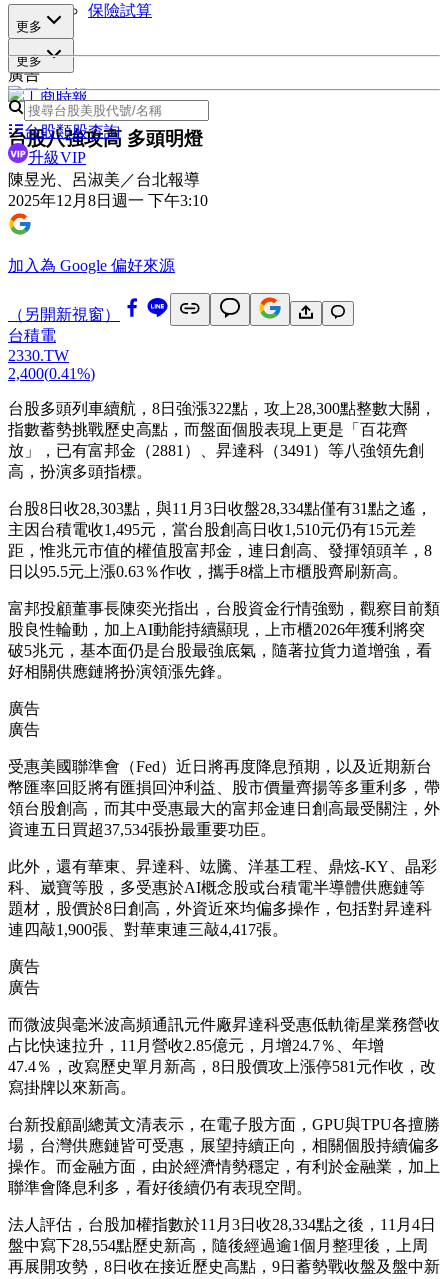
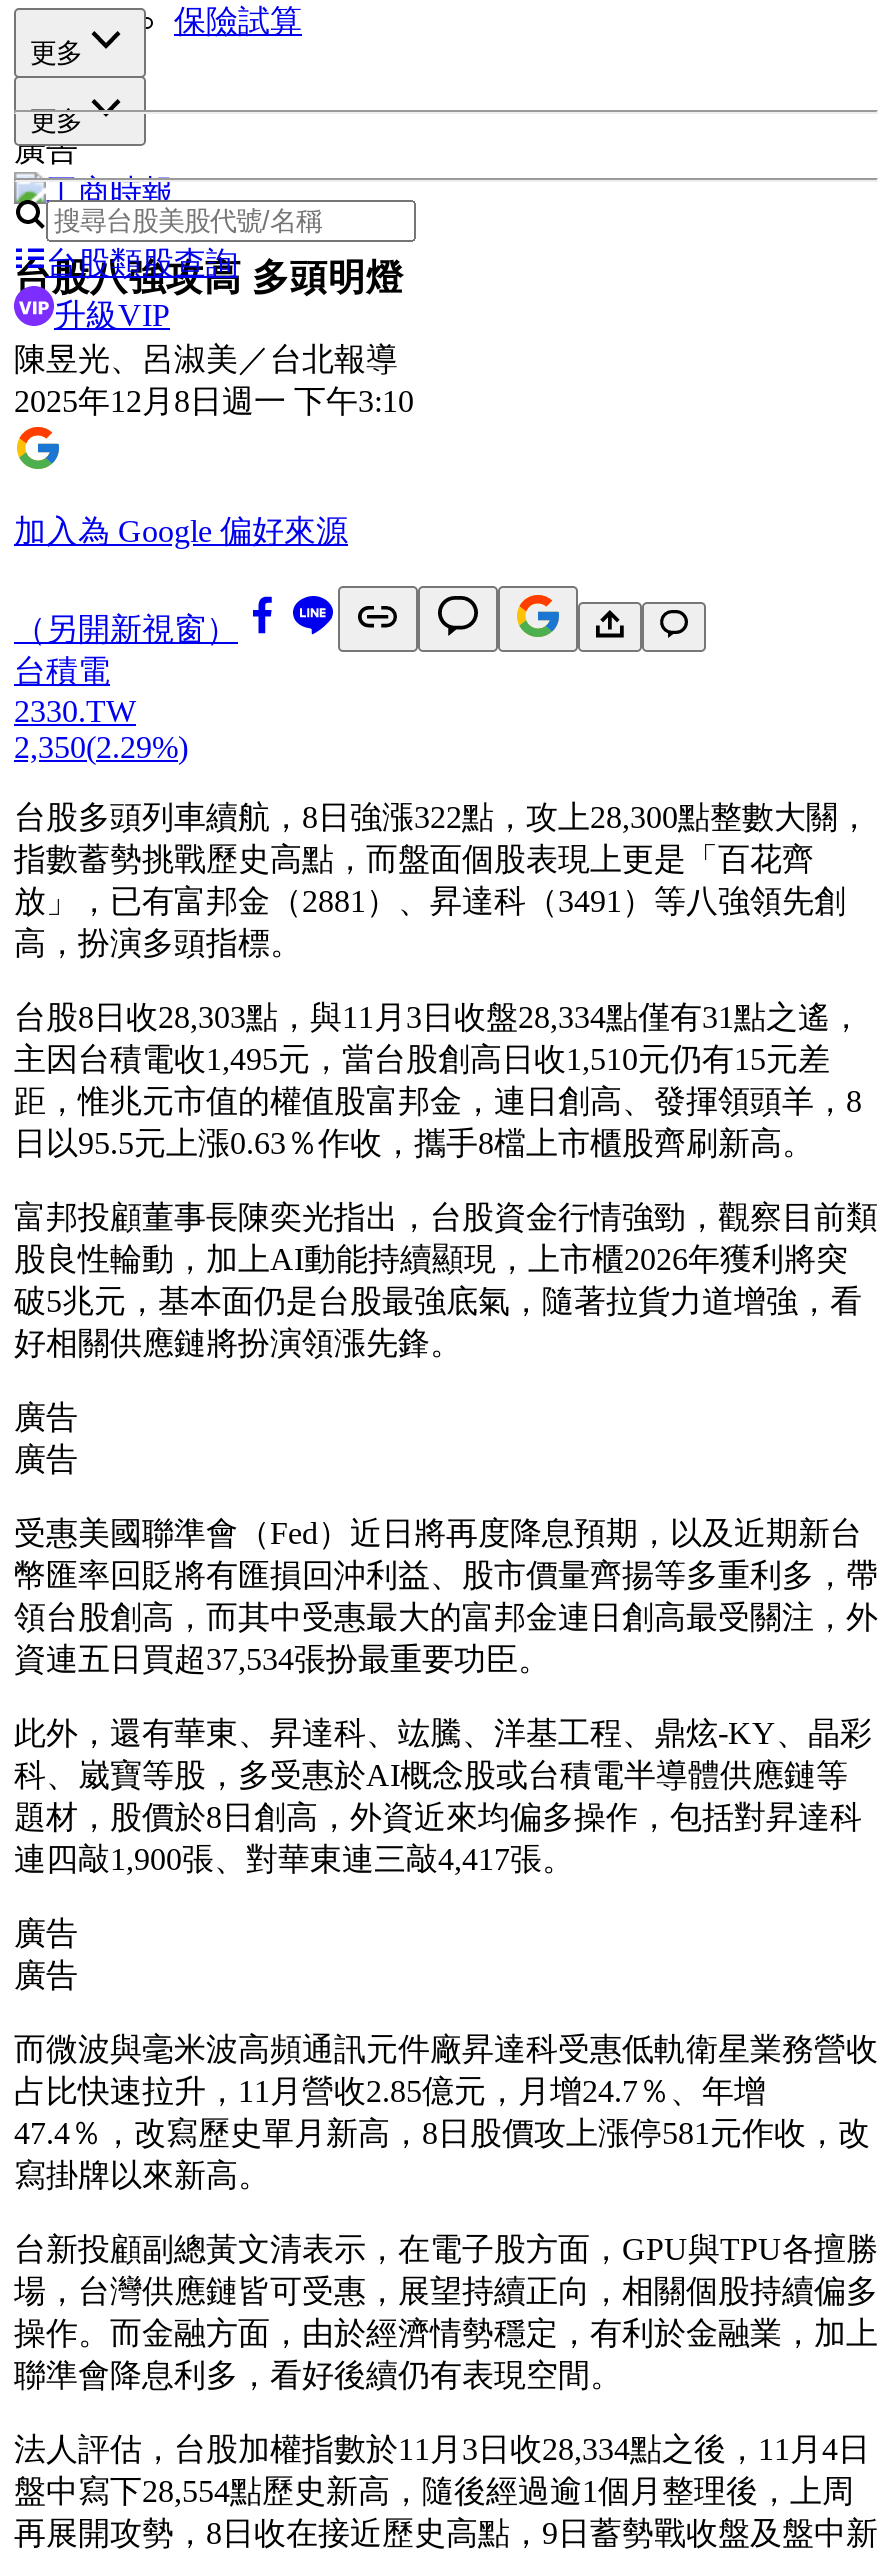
[8,365,95,382] 2,400(0.41%) -> [14,731,188,765] 2,350(2.29%)

